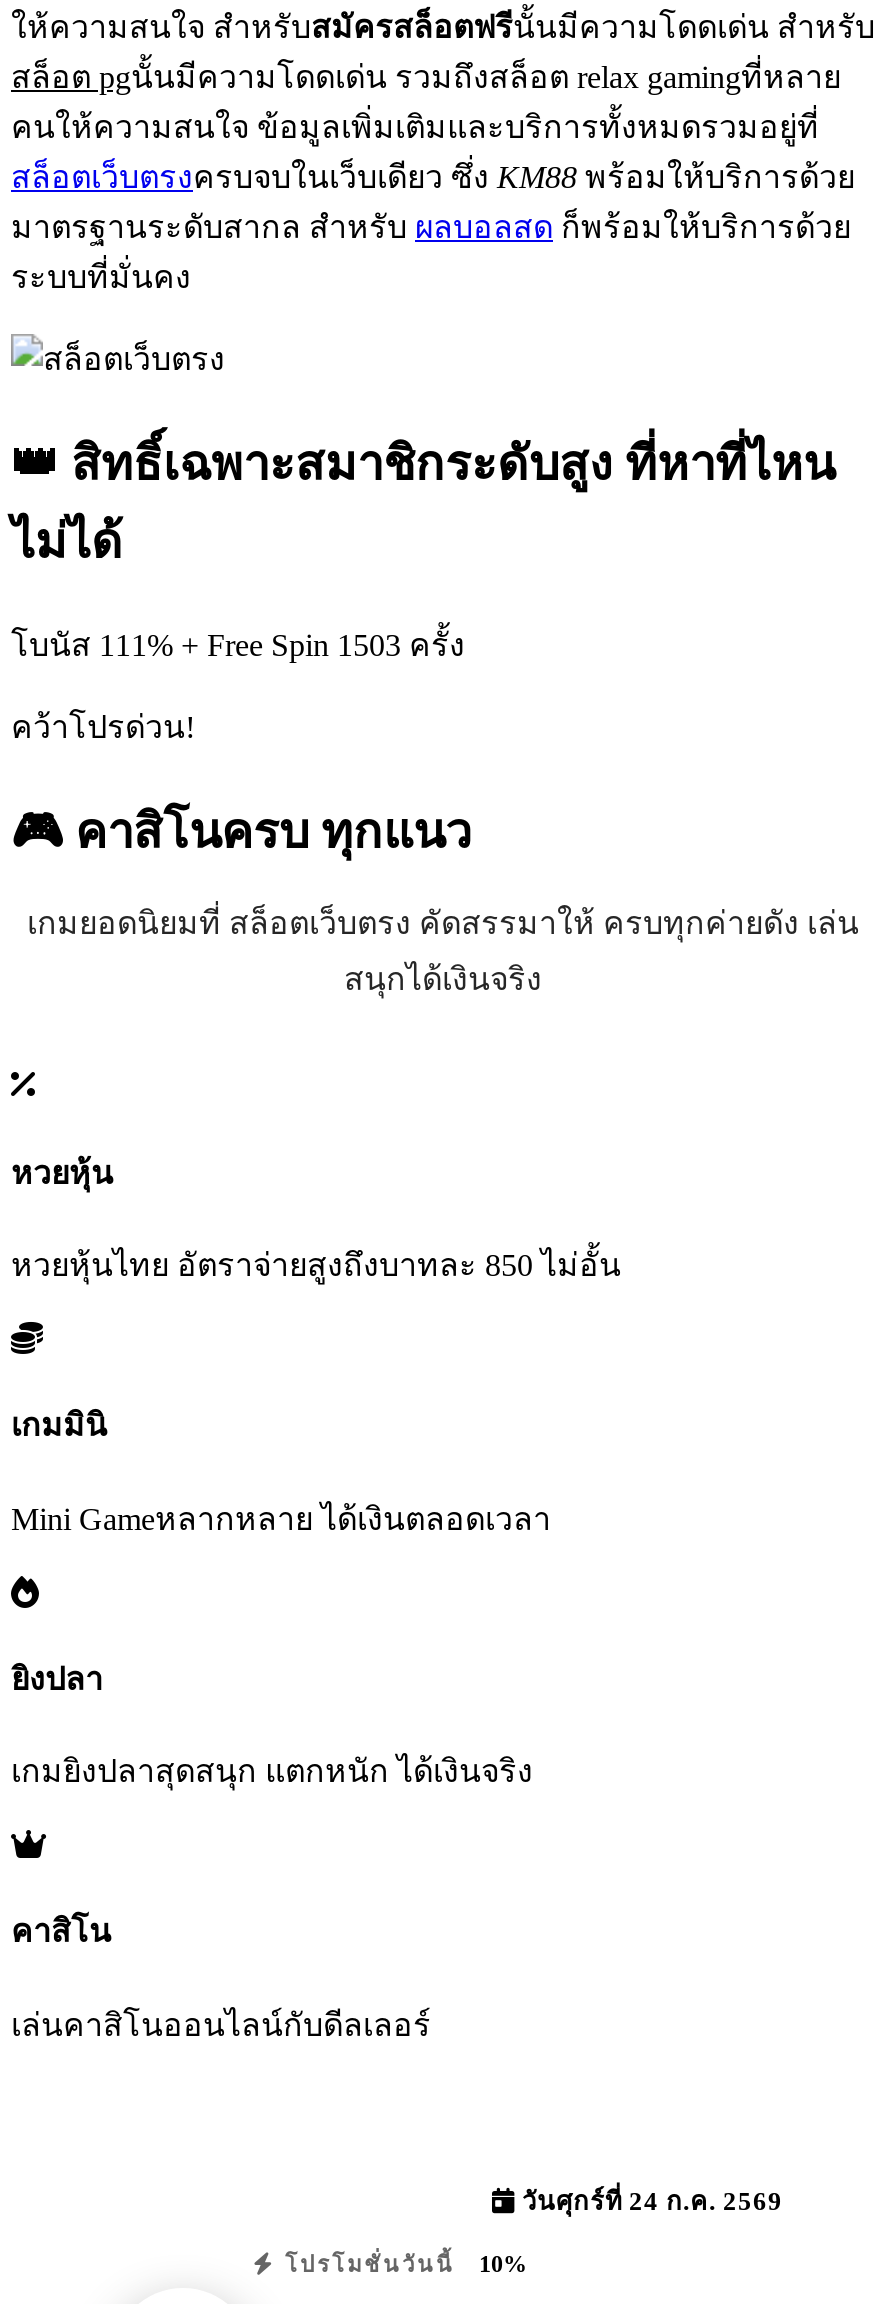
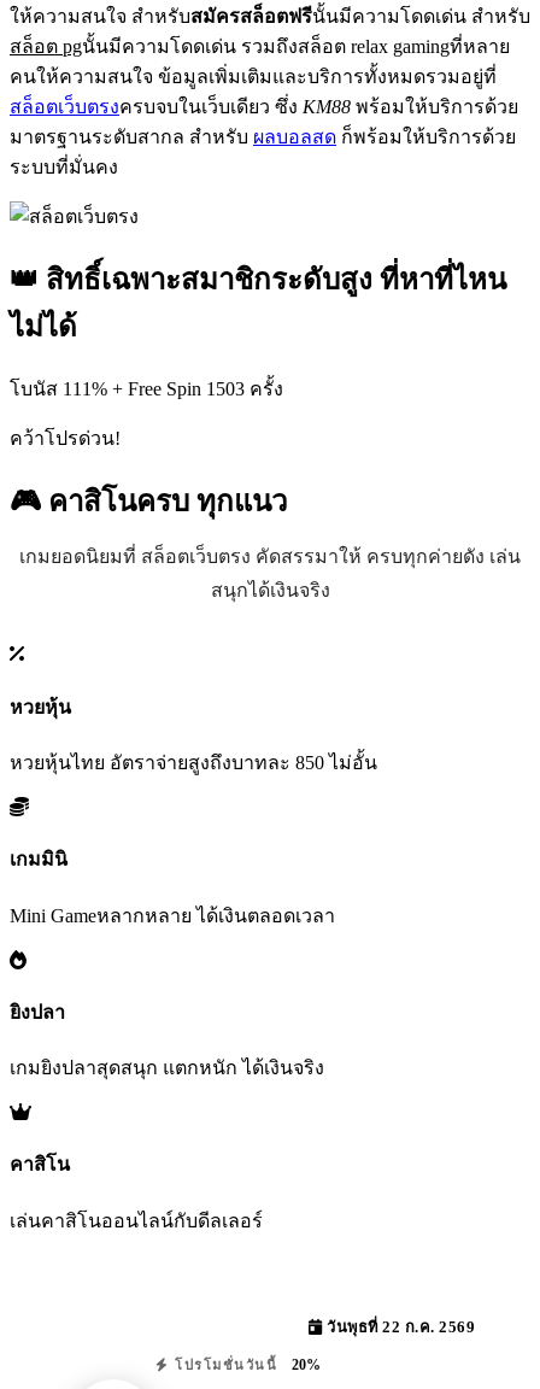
[515,2187,783,2215] วันศุกร์ที่ 24 ก.ค. 2569 -> [322,1319,475,1335] วันพุธที่ 22 ก.ค. 2569
[276,2249,527,2277] โปรโมชั่นวันนี้ 10% -> [169,1356,321,1373] โปรโมชั่นวันนี้ 20%

